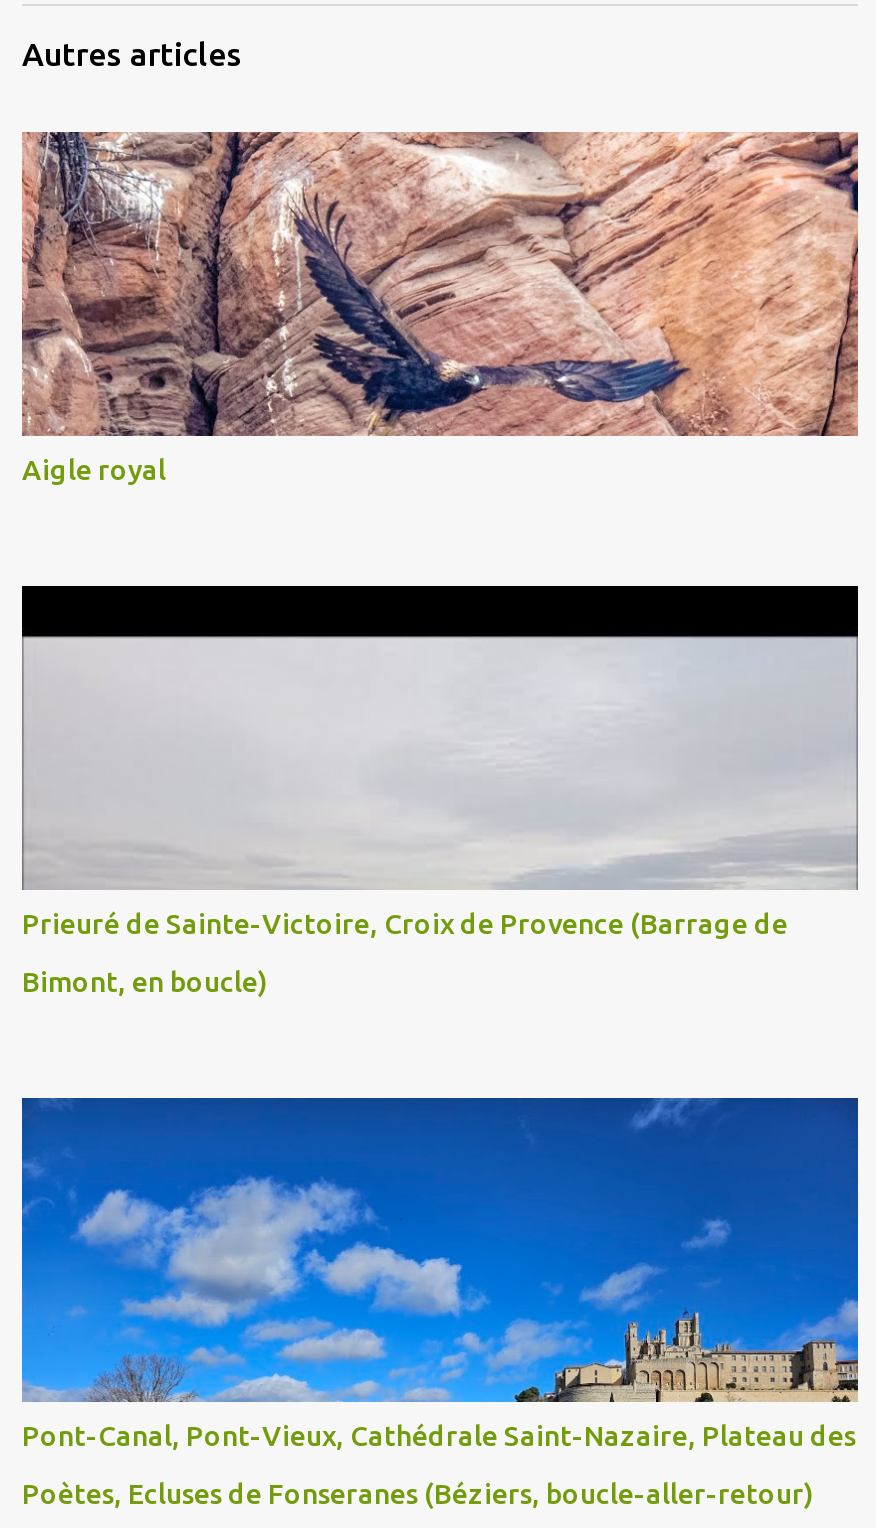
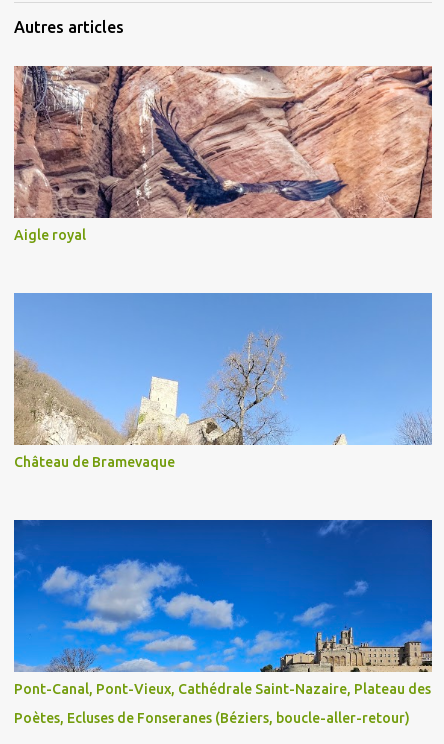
[20,584,860,997] [image] | Prieuré de Sainte-Victoire, Croix de Provence (Barrage de | Bimont, en boucle) -> [14,293,432,470] [image] | Château de Bramevaque

